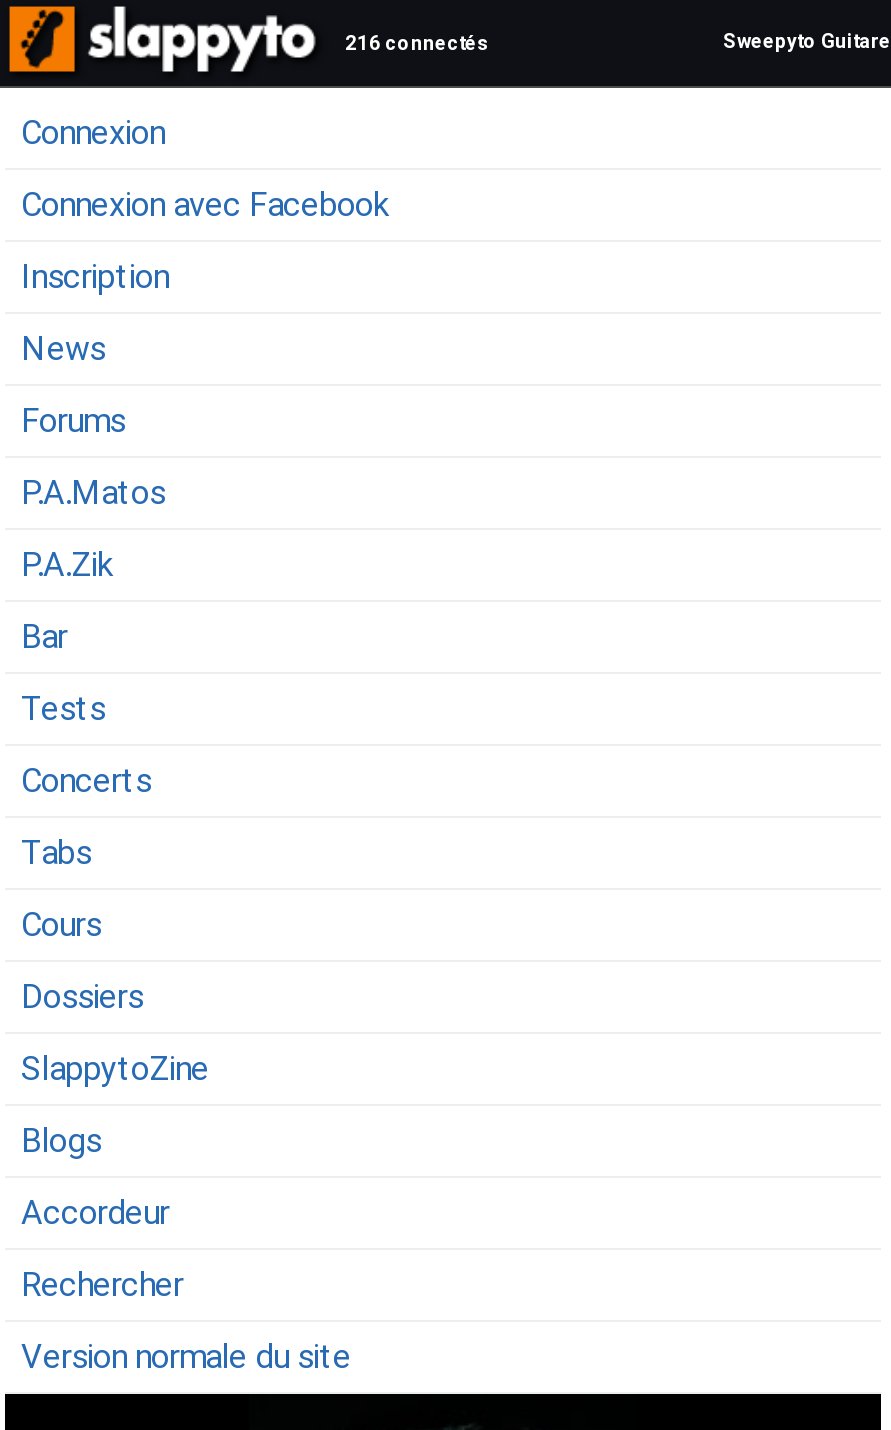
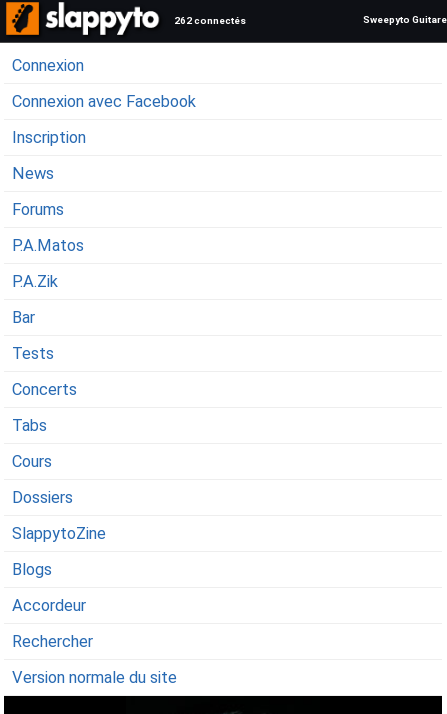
[345,32,489,54] 216 connectés -> [174,15,246,26] 262 connectés

